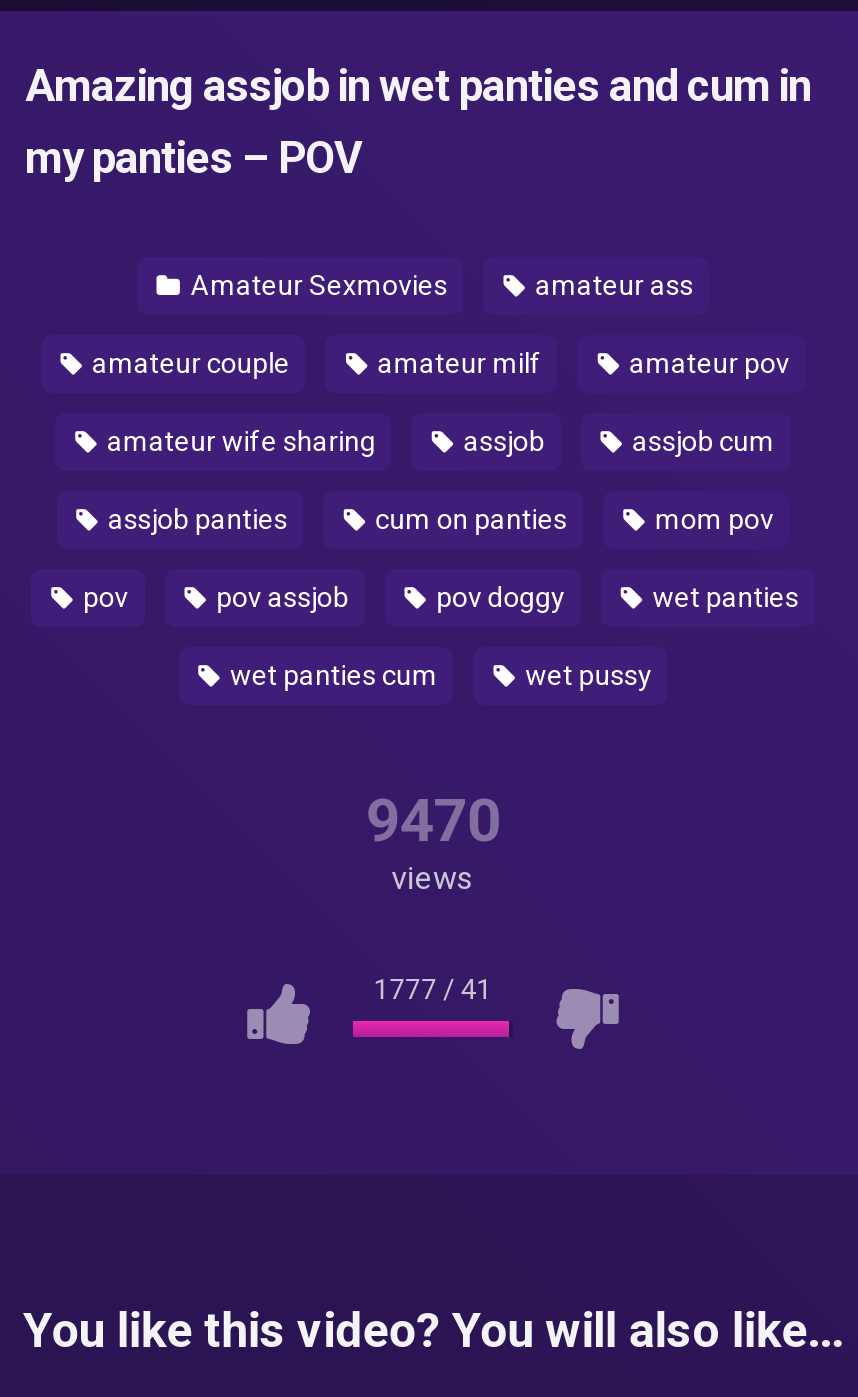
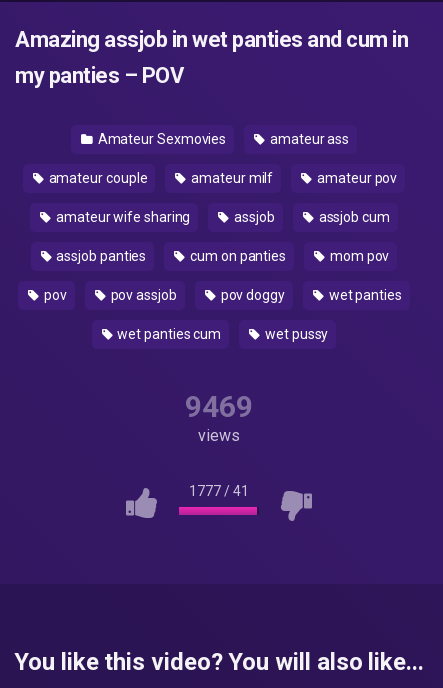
[365,785,501,855] 9470 -> [185,389,253,424] 9469

